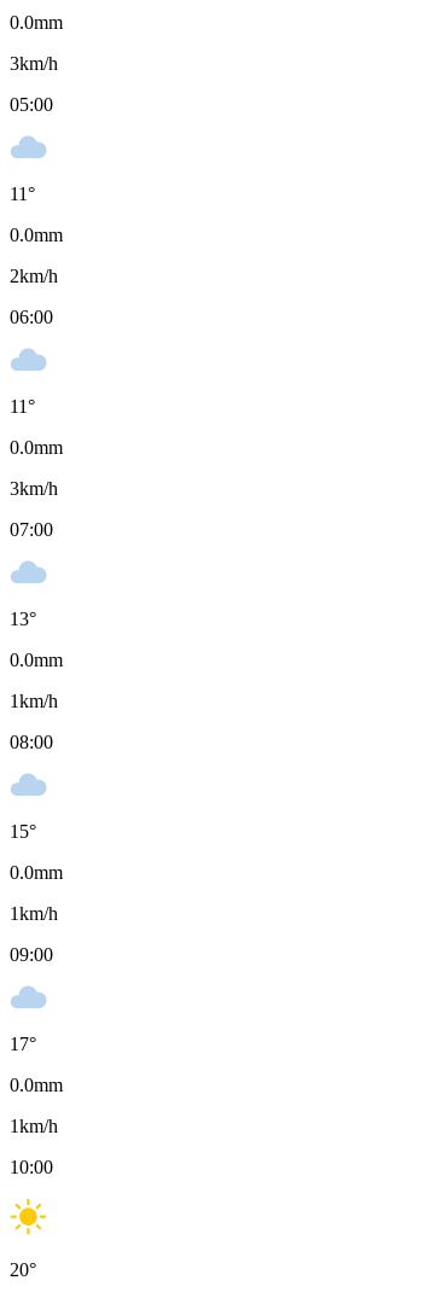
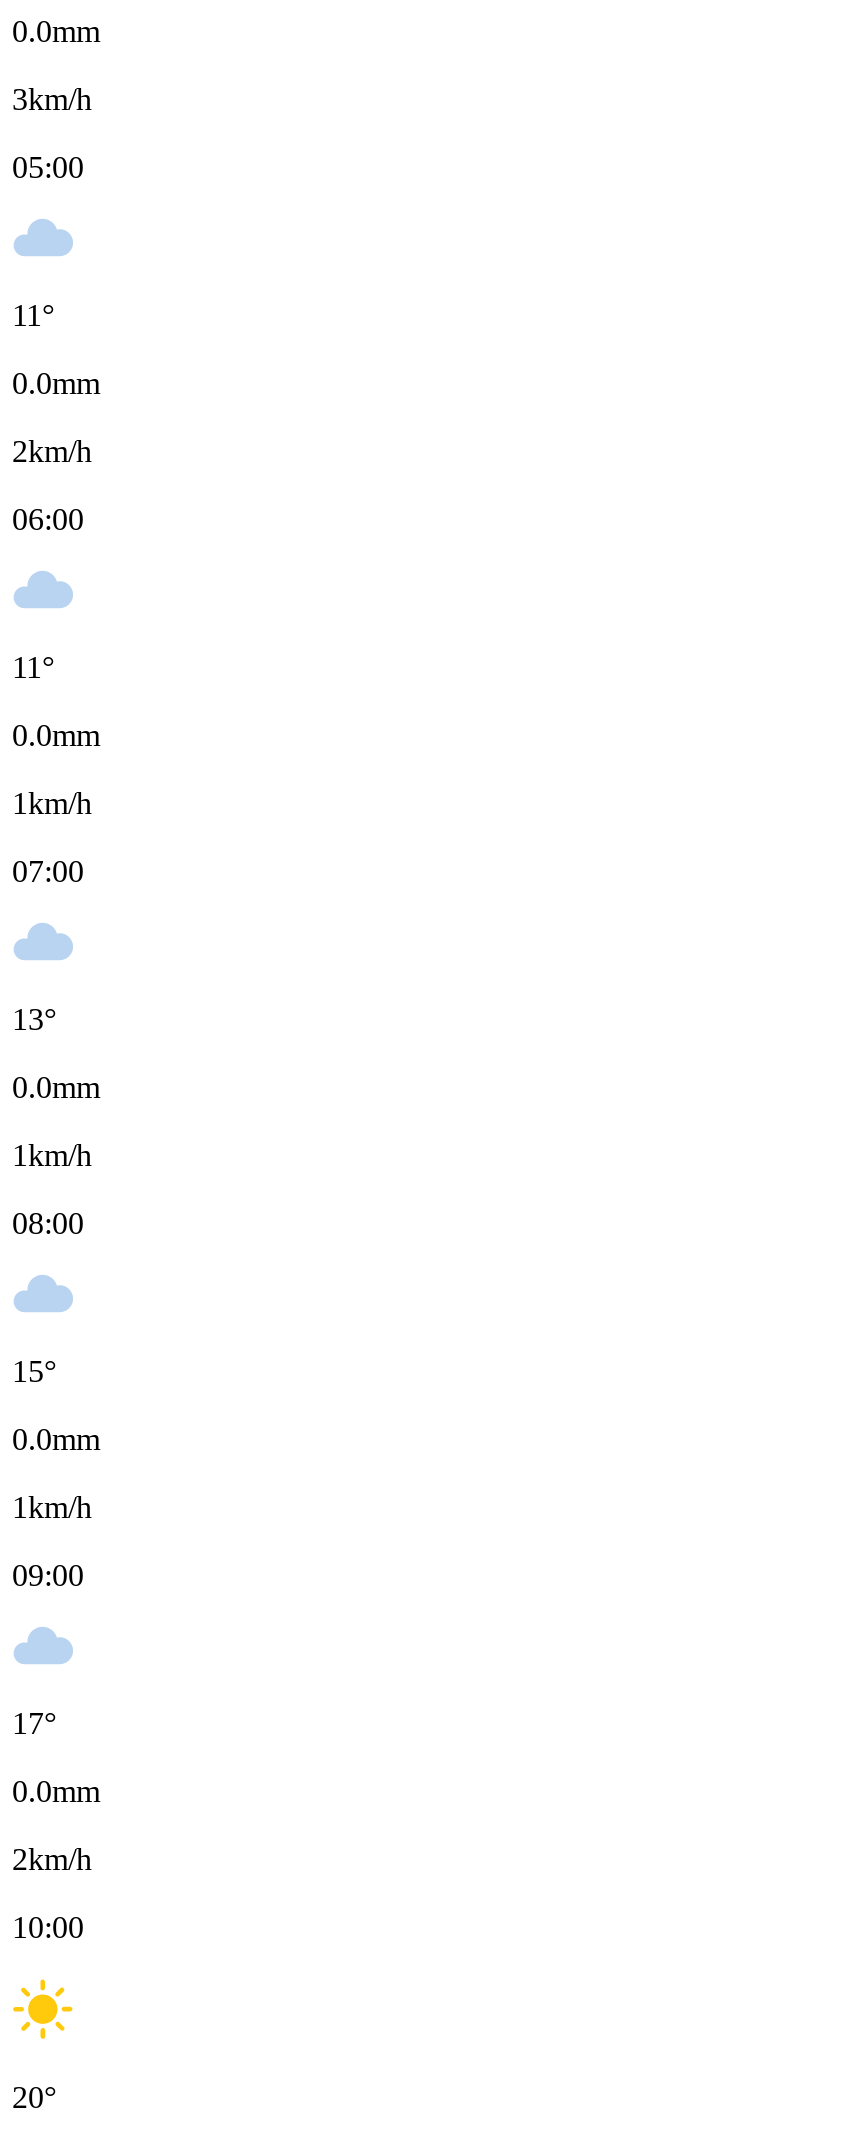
[10,478,58,499] 3 km/h -> [12,786,92,820] 1 km/h
[10,1116,58,1136] 1km/h -> [12,1842,92,1876] 2km/h

